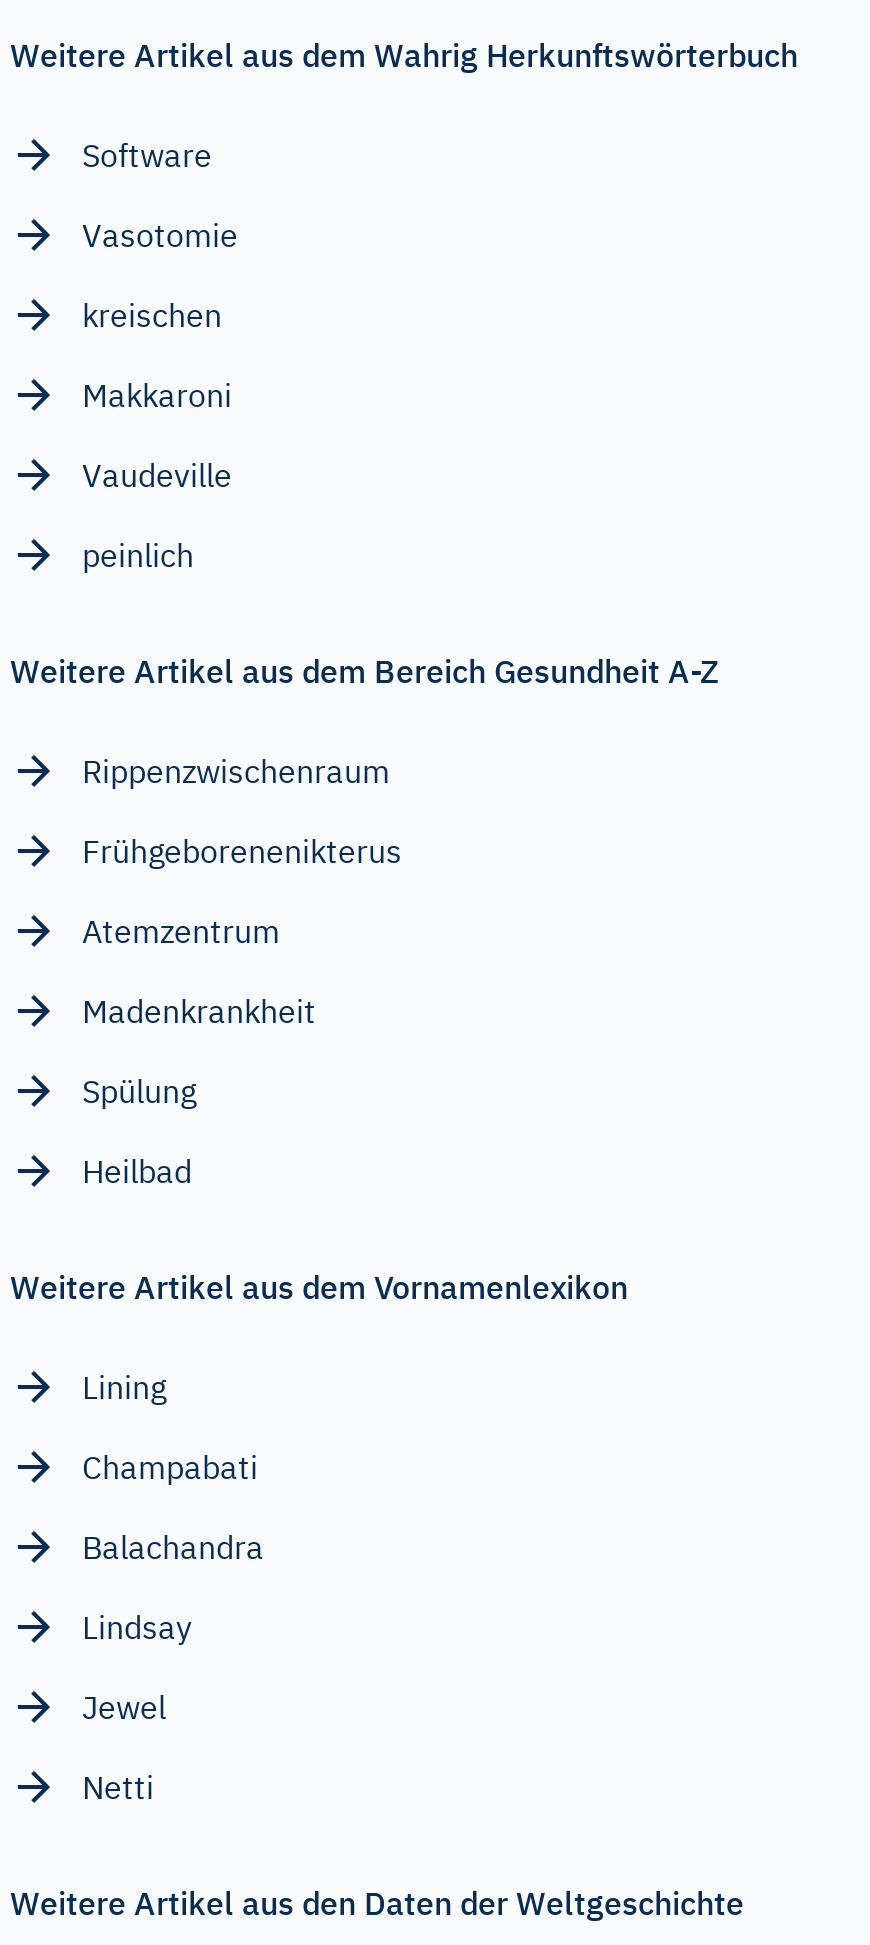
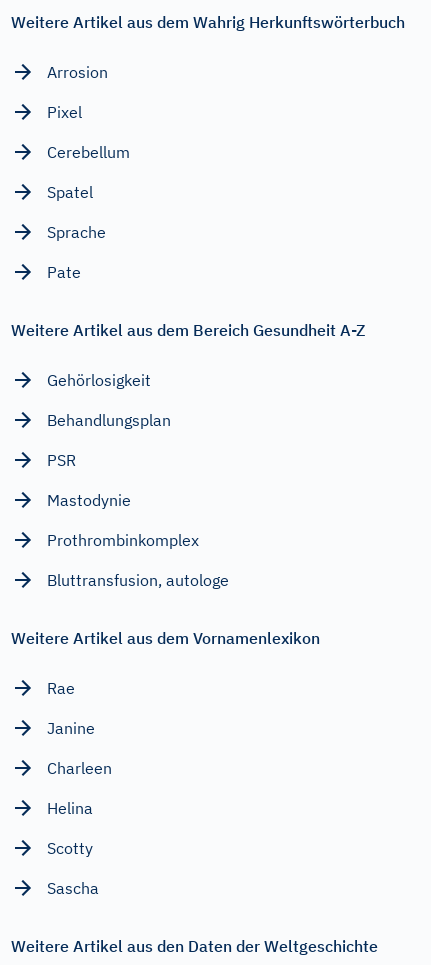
[82,135,212,175] Software -> [47,62,108,82] Arrosion
[82,215,238,255] Vasotomie -> [47,102,82,122] Pixel
[82,295,222,335] kreischen -> [47,142,130,162] Cerebellum
[82,375,232,415] Makkaroni -> [47,182,93,202] Spatel
[82,455,232,495] Vaudeville -> [47,222,106,242] Sprache
[82,535,194,575] peinlich -> [47,262,81,282] Pate
[82,751,390,791] Rippenzwischenraum -> [47,370,151,390] Gehörlosigkeit
[82,831,402,871] Frühgeborenenikterus -> [47,410,171,430] Behandlungsplan
[82,911,280,951] Atemzentrum -> [47,450,76,470] PSR
[82,991,316,1031] Madenkrankheit -> [47,490,131,510] Mastodynie
[82,1071,196,1111] Spülung -> [47,530,199,550] Prothrombinkomplex
[82,1151,192,1191] Heilbad -> [47,570,229,590] Bluttransfusion, autologe
[82,1367,166,1407] Lining -> [47,678,75,698] Rae
[82,1447,258,1487] Champabati -> [47,718,95,738] Janine
[82,1527,264,1567] Balachandra -> [47,758,112,778] Charleen
[82,1607,192,1647] Lindsay -> [47,798,93,818] Helina
[82,1687,166,1727] Jewel -> [47,838,93,858] Scotty
[82,1767,154,1807] Netti -> [47,878,99,898] Sascha

